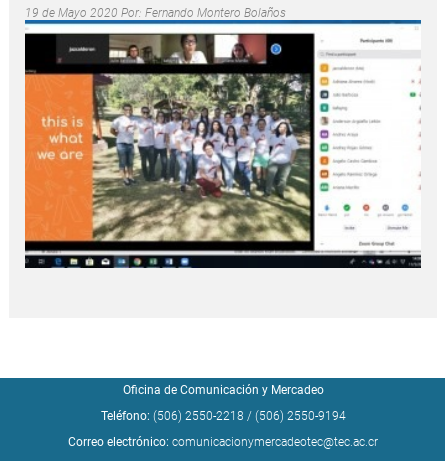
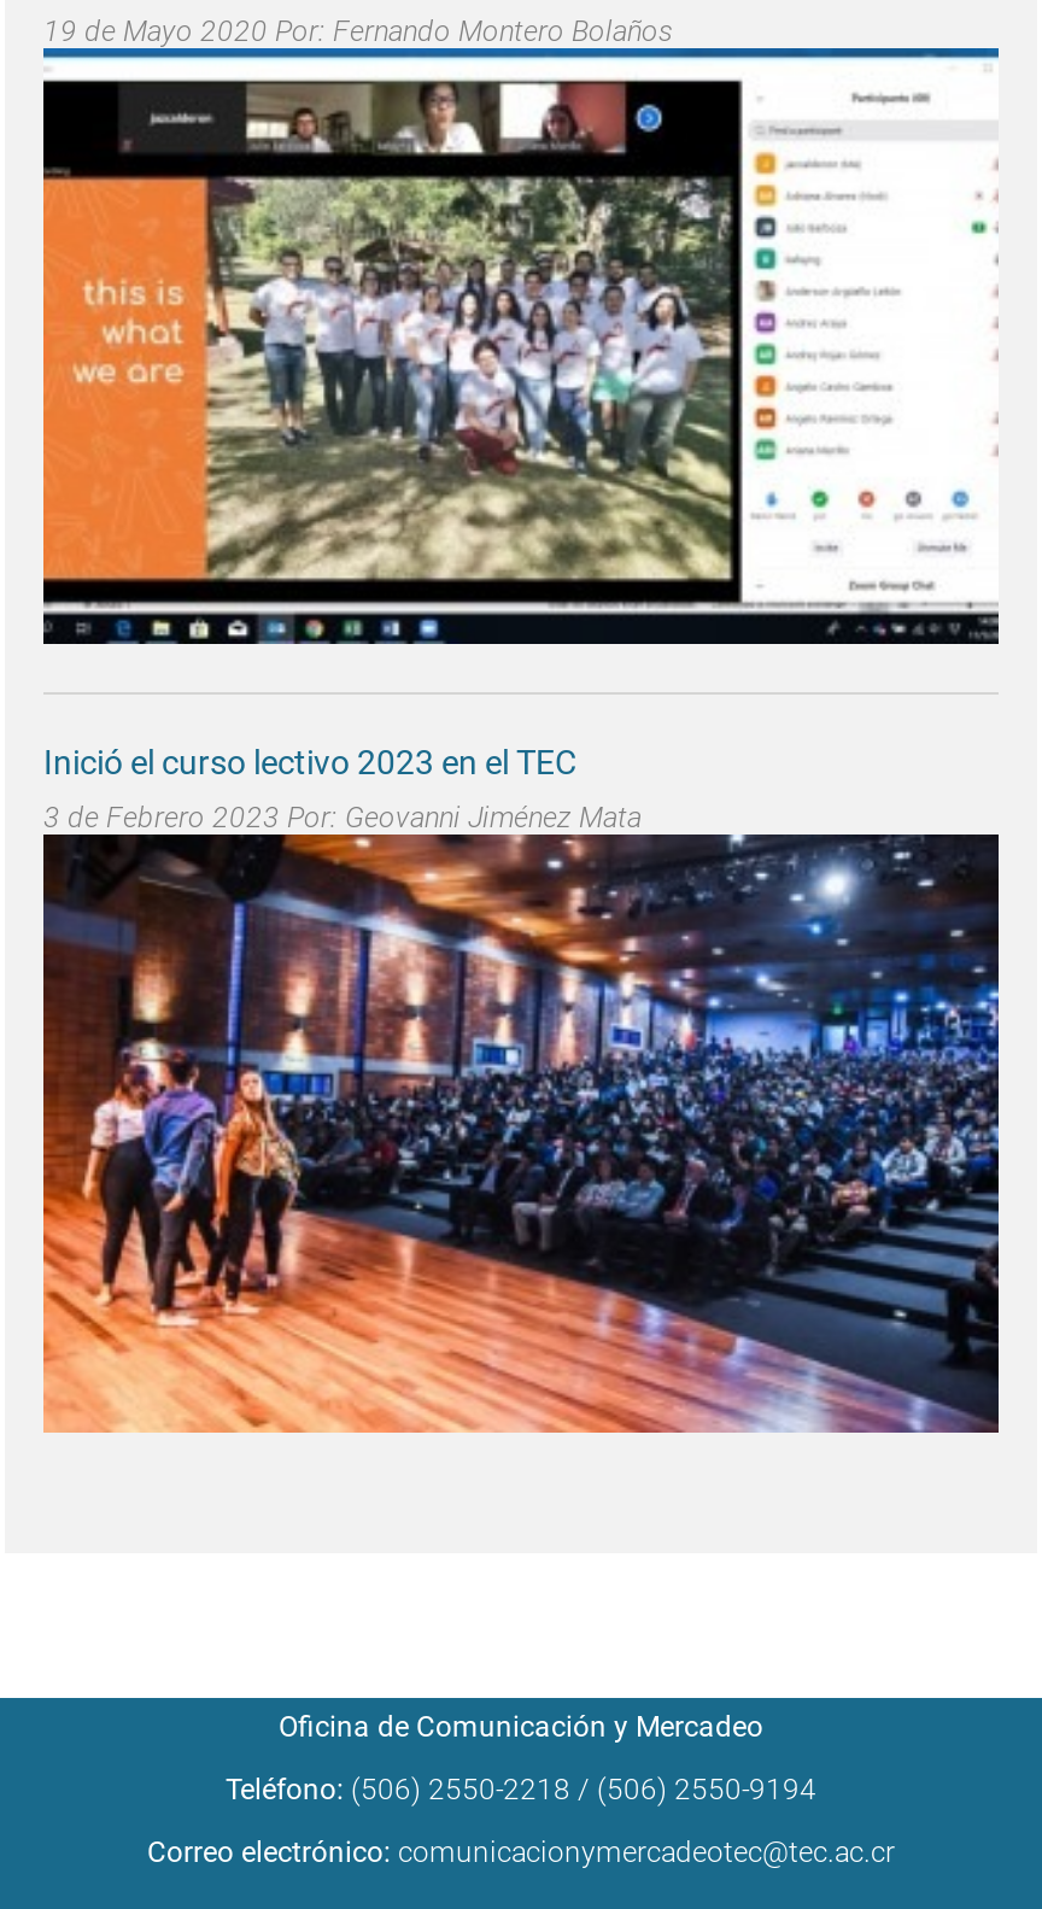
none -> [41,744,1001,1436] [image] | Inició el curso lectivo 2023 en el TEC | 3 de Febrero 2023 Por: Geovanni Jiménez Mata

